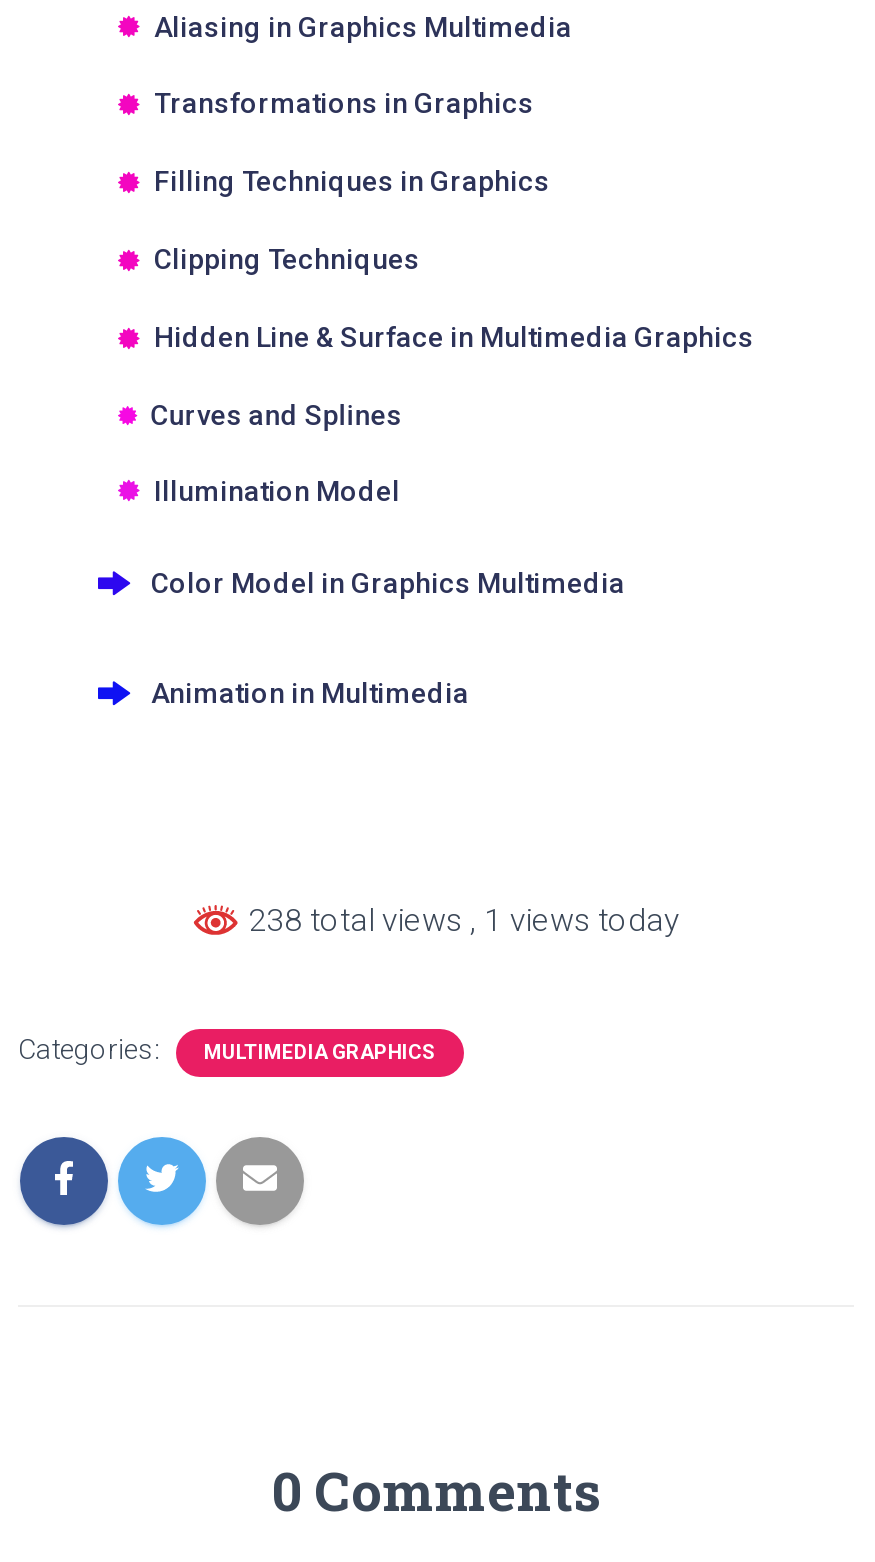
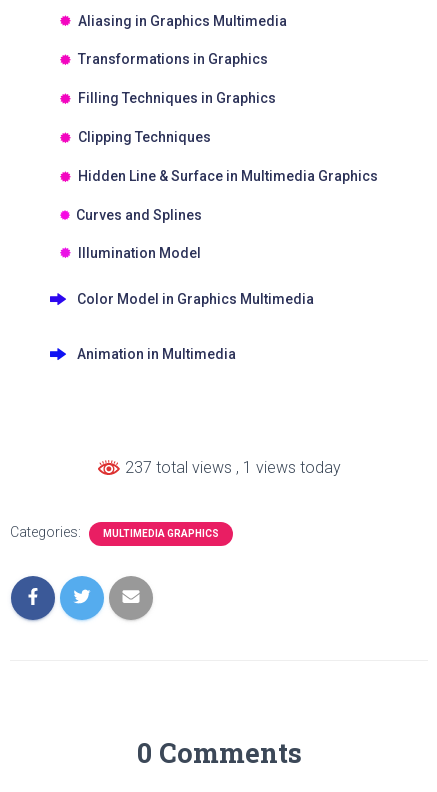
[240,902,680,940] 238 total views, 1 views today -> [121,458,341,477] 237 total views, 1 views today

